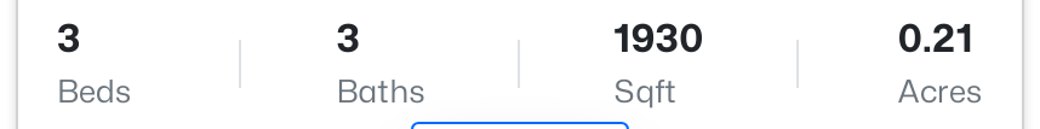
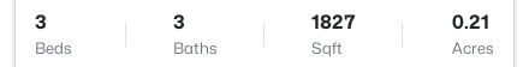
[614,16,704,61] 1930 -> [311,11,356,33] 1827

